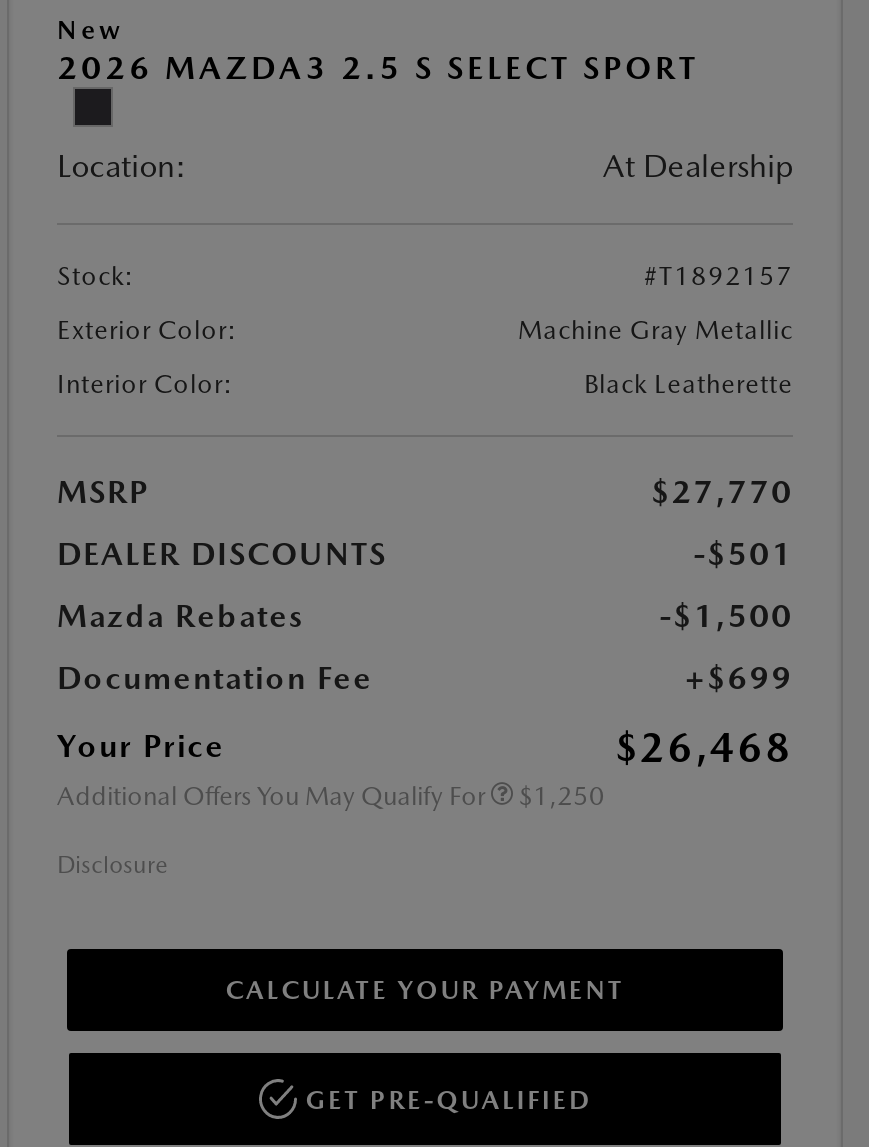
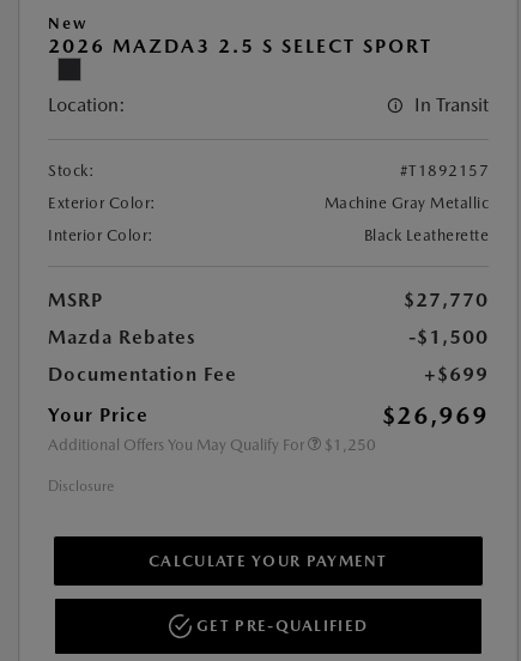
[603,147,793,185] At Dealership -> [414,94,489,116] In Transit
[57,535,793,573] DEALER DISCOUNTS | -$501 -> none
[615,723,793,771] $26,468 -> [382,401,489,430] $26,969

